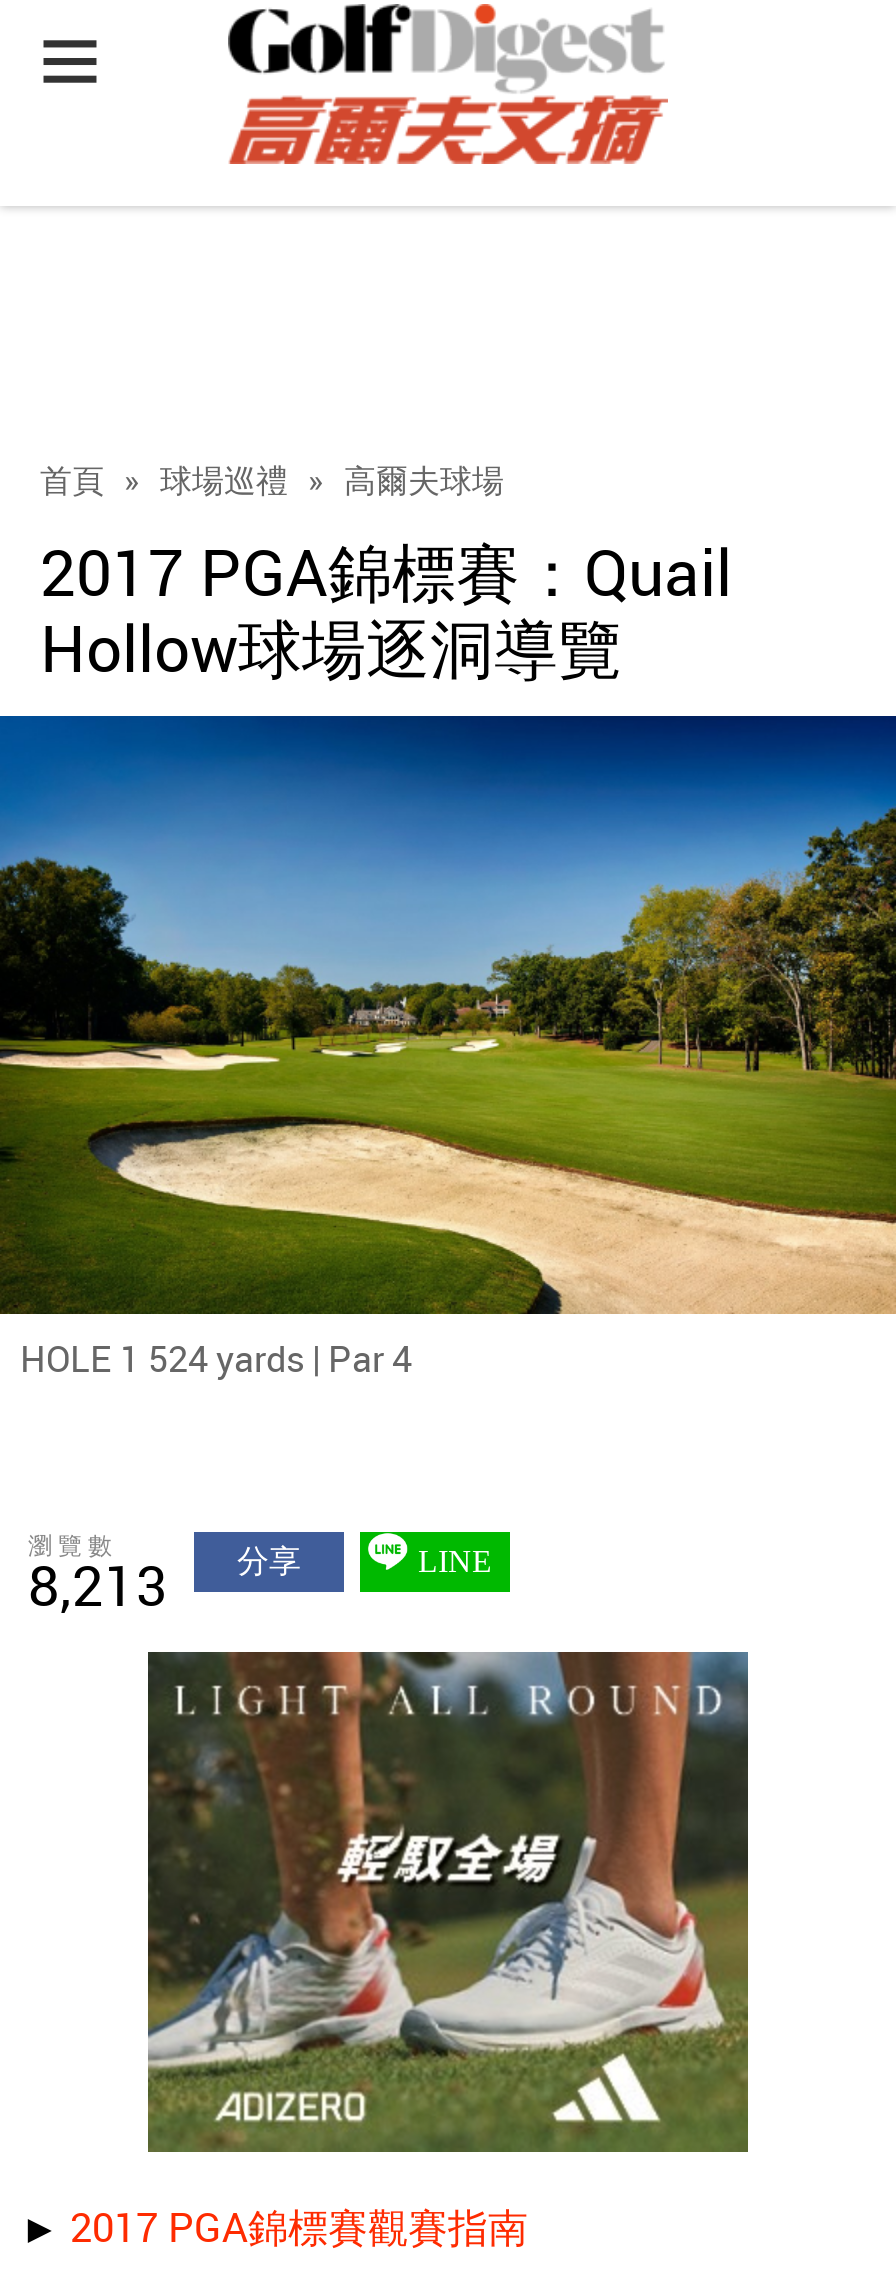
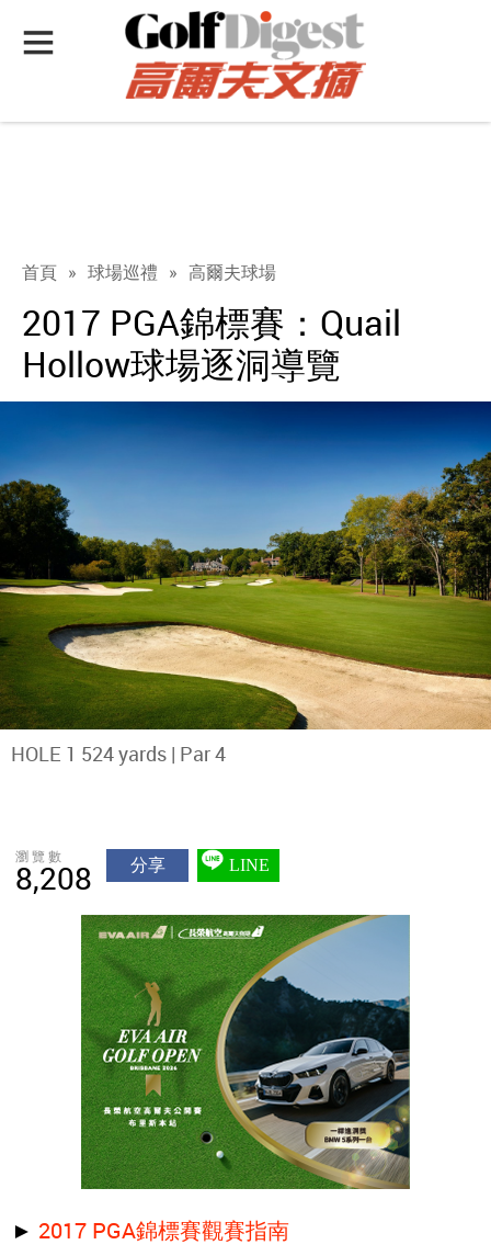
[28,1545,168,1621] 8,213 -> [15,856,92,898] 8,208
[148,1650,748,2152] [image] -> [81,914,410,1189] [image]

